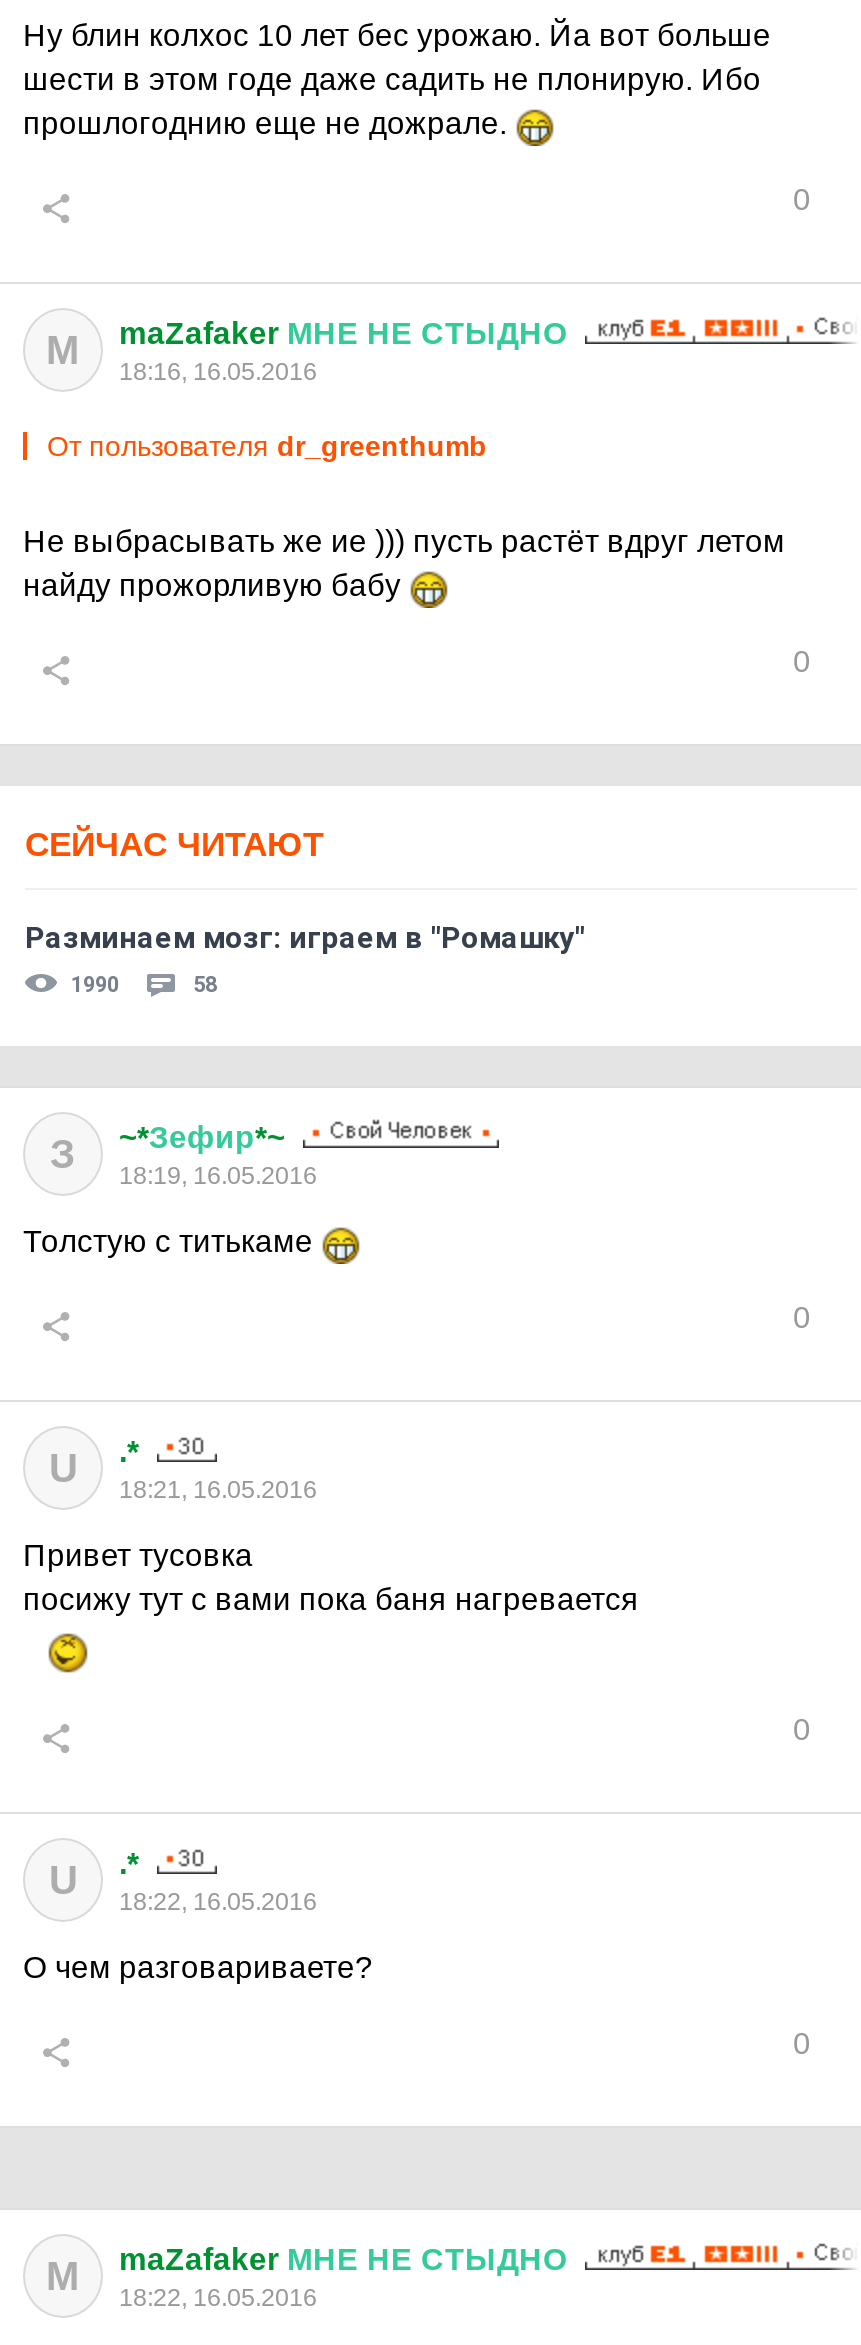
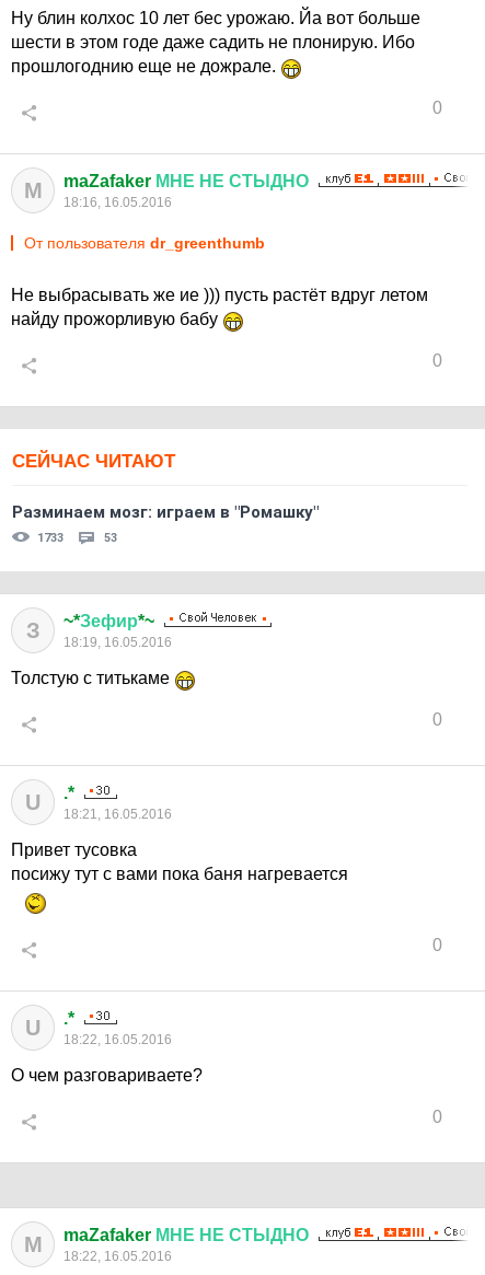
[71,972,119,998] 1990 -> [37,531,63,545] 1733
[193,972,217,998] 58 -> [104,531,117,545] 53

